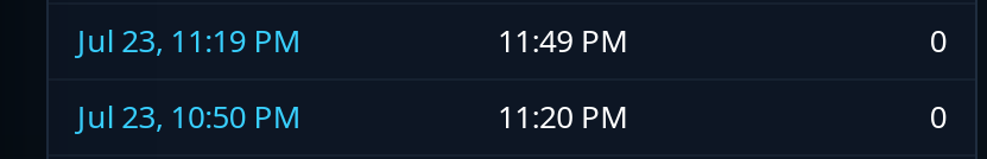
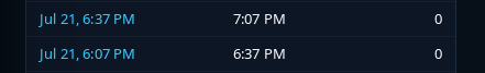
[77,19,302,62] Jul 23, 11:19 PM -> [40,9,136,28] Jul 21, 6:37 PM
[498,19,629,62] 11:49 PM -> [233,9,286,28] 7:07 PM
[77,95,302,138] Jul 23, 10:50 PM -> [40,44,136,63] Jul 21, 6:07 PM
[498,95,629,138] 11:20 PM -> [233,44,286,63] 6:37 PM

